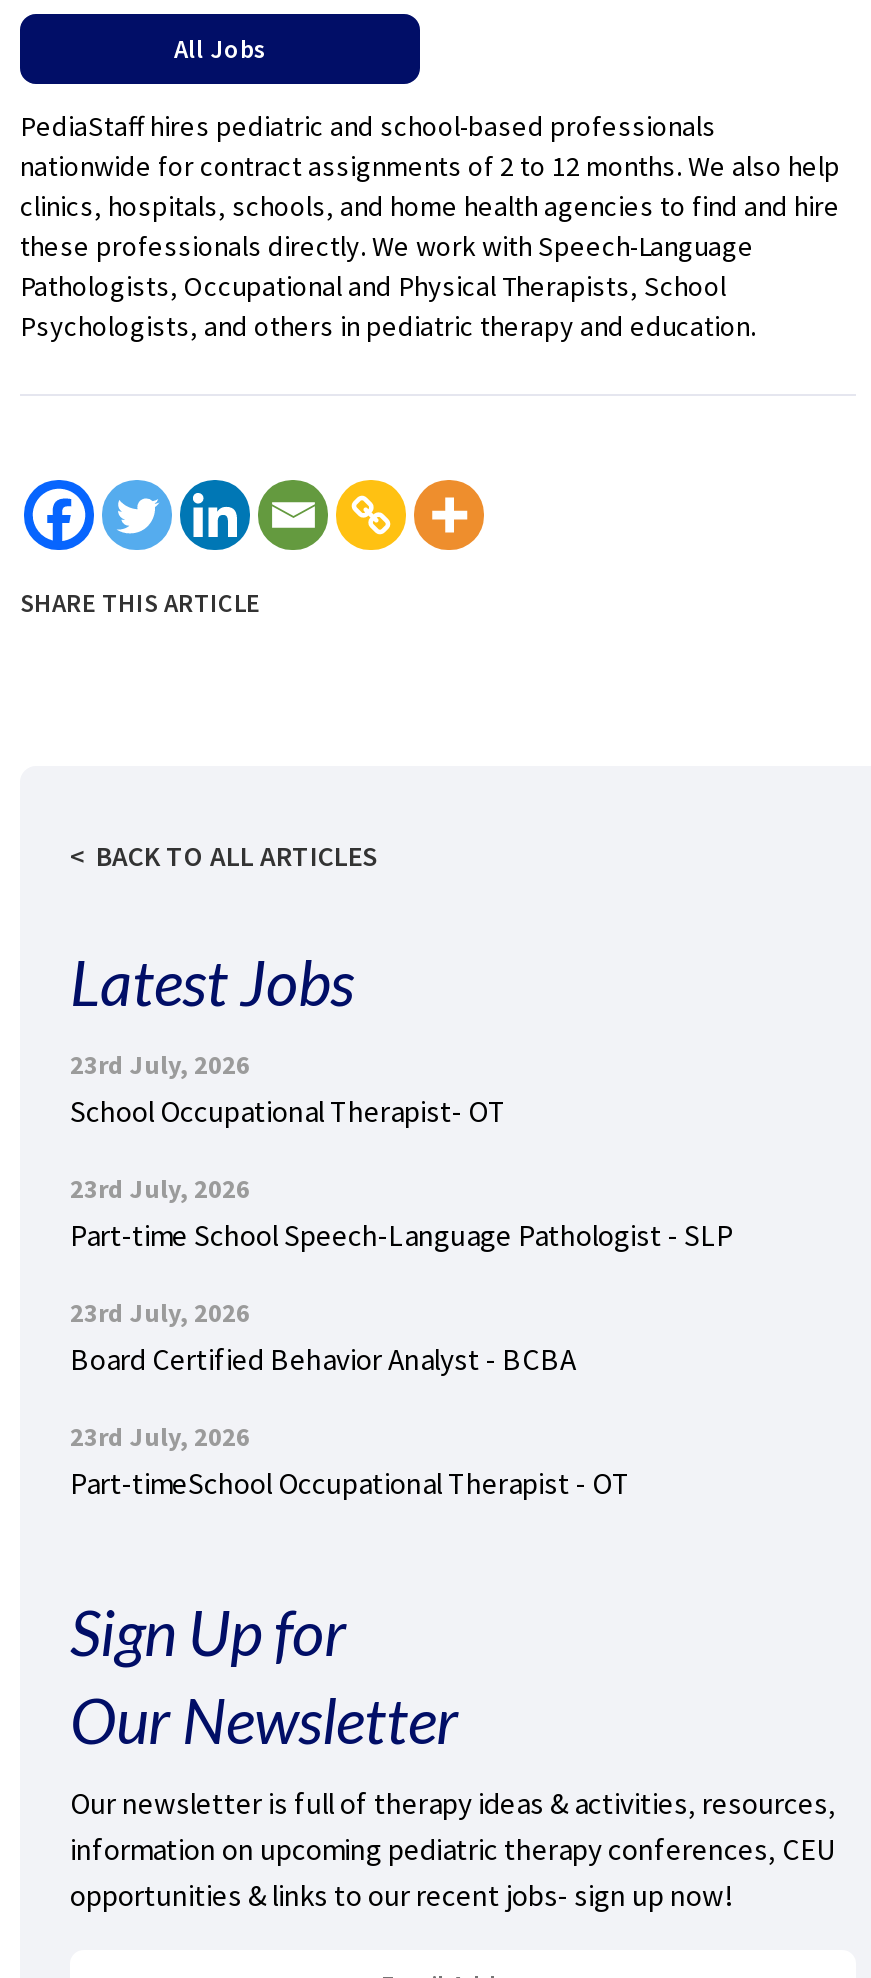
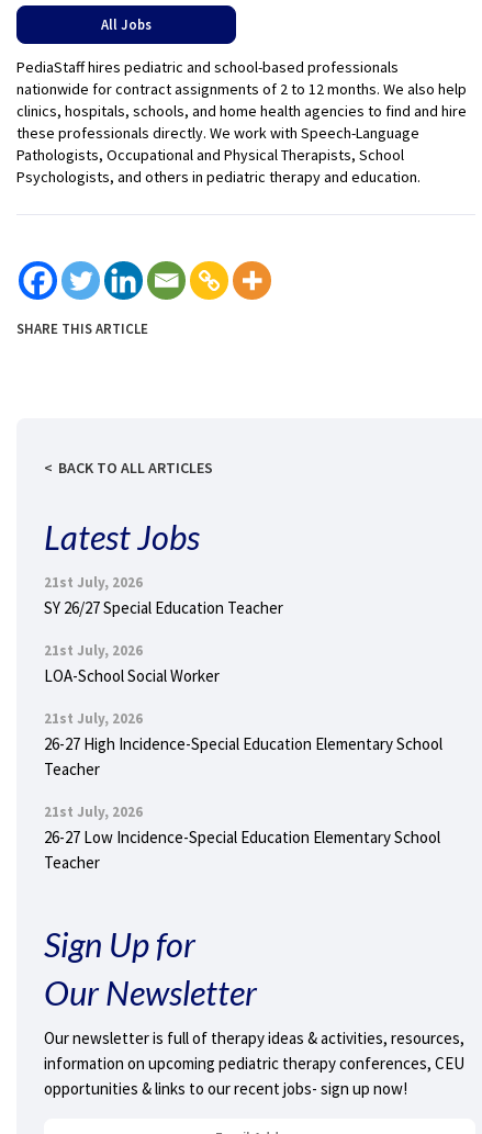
[70,1048,506,1130] 23rd July, 2026 | School Occupational Therapist- OT -> [44,573,283,618] 21st July, 2026 | SY 26/27 Special Education Teacher
[70,1172,734,1254] 23rd July, 2026 | Part-time School Speech-Language Pathologist - SLP -> [44,641,220,686] 21st July, 2026 | LOA-School Social Worker
[70,1296,576,1378] 23rd July, 2026 | Board Certified Behavior Analyst - BCBA -> [44,709,442,779] 21st July, 2026 | 26-27 High Incidence-Special Education Elementary School | Teacher
[70,1420,630,1502] 23rd July, 2026 | Part-timeSchool Occupational Therapist - OT -> [44,802,440,873] 21st July, 2026 | 26-27 Low Incidence-Special Education Elementary School | Teacher

